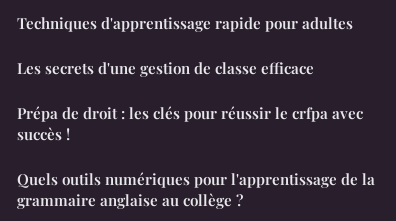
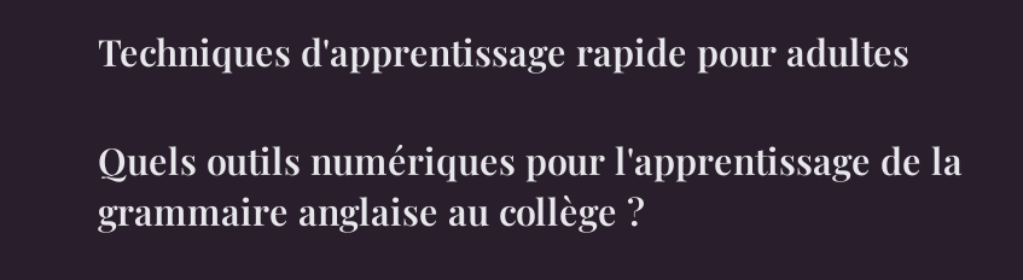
[17,58,363,144] Les secrets d'une gestion de classe efficace | Prépa de droit : les clés pour réussir le crfpa avec | succès ! -> none

